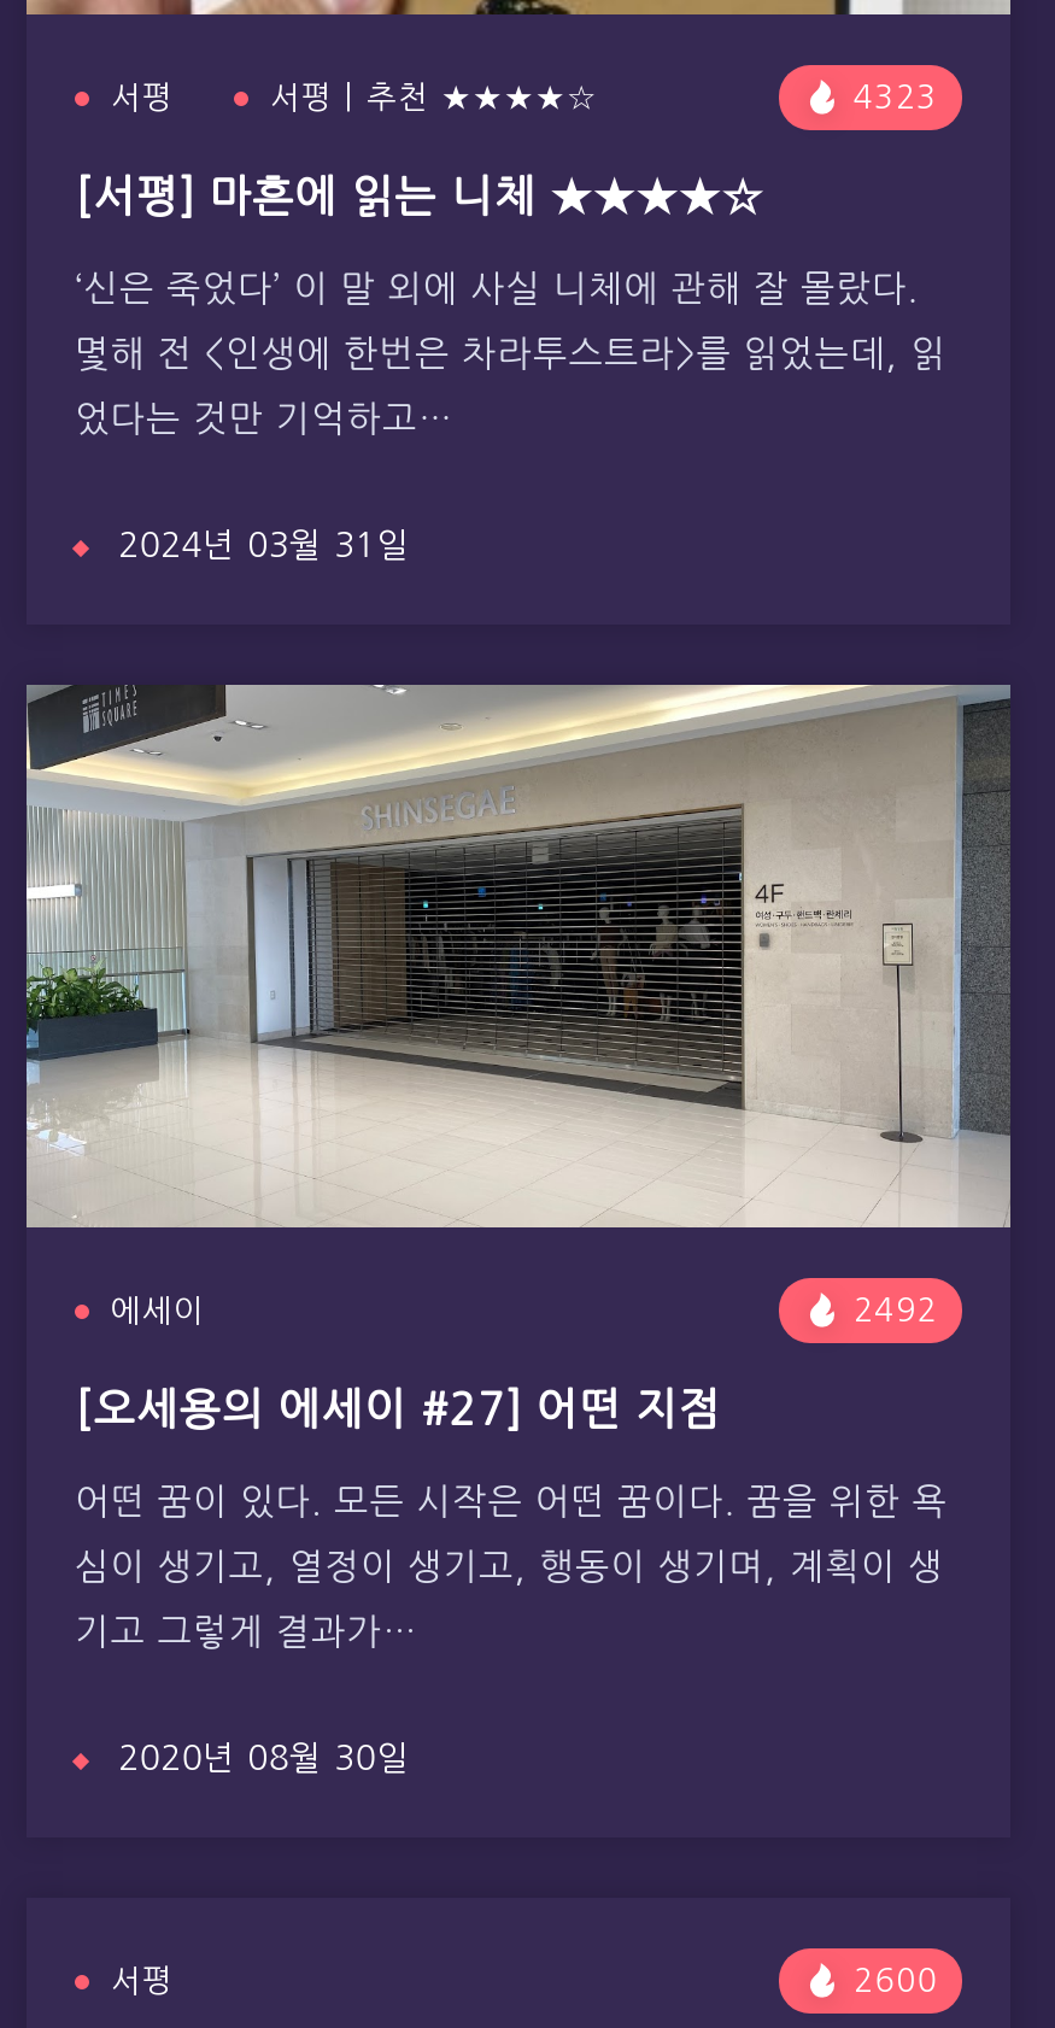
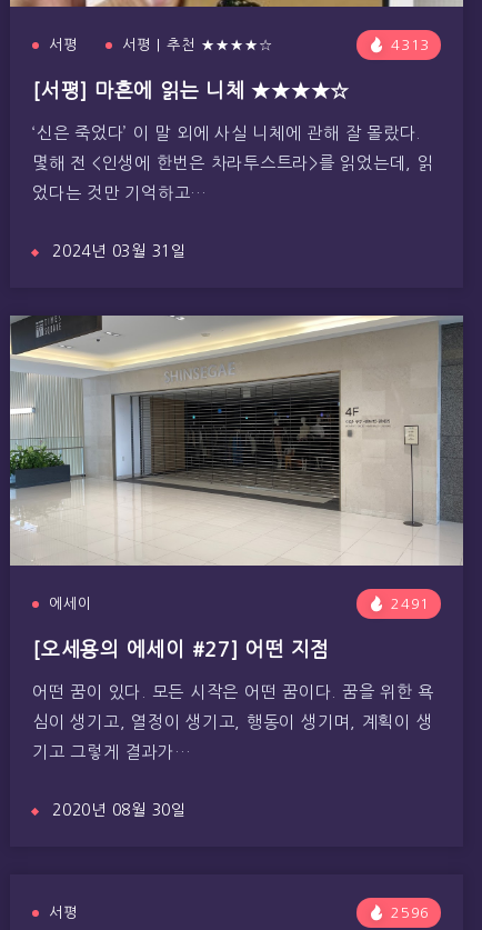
[842,82,938,113] 4323 -> [386,38,430,52] 4313
[842,1295,938,1326] 2492 -> [386,597,430,611] 2491
[842,1965,938,1997] 2600 -> [386,906,430,920] 2596

